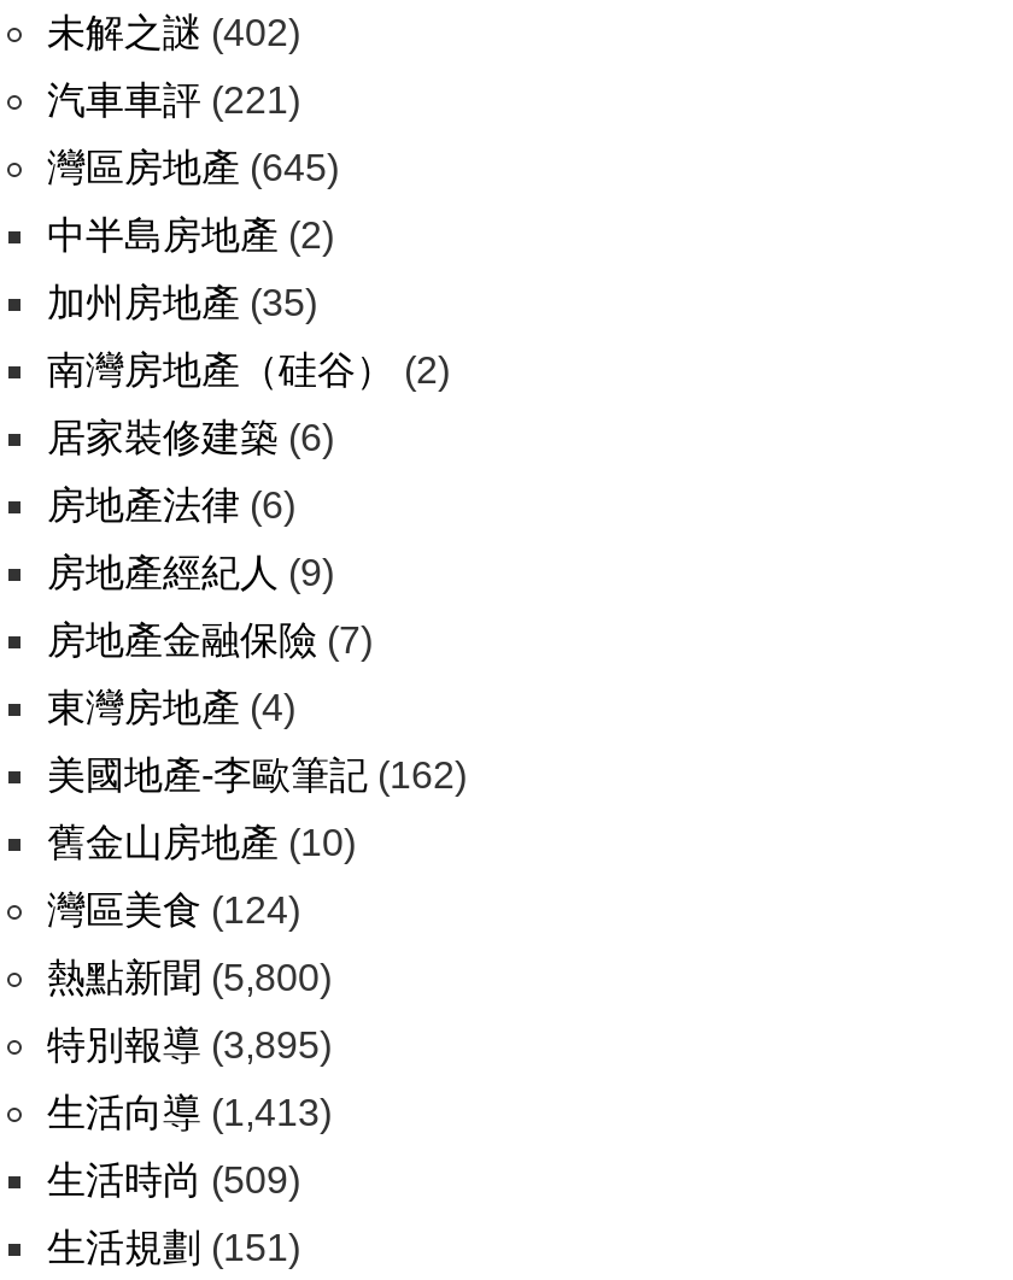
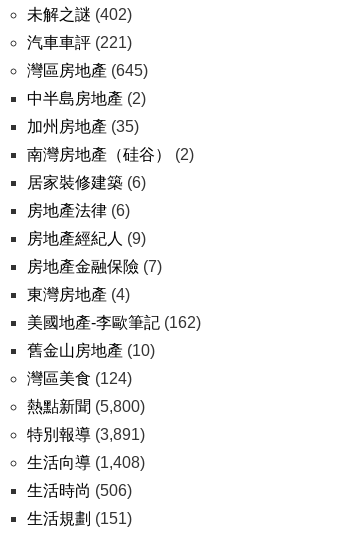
[47,1024,332,1065] 特別報導(3,895) -> [27,426,145,443] 特別報導(3,891)
[47,1092,332,1133] 生活向導(1,413) -> [27,454,145,471] 生活向導(1,408)
[47,1159,300,1200] 生活時尚(509) -> [27,482,132,499] 生活時尚(506)

